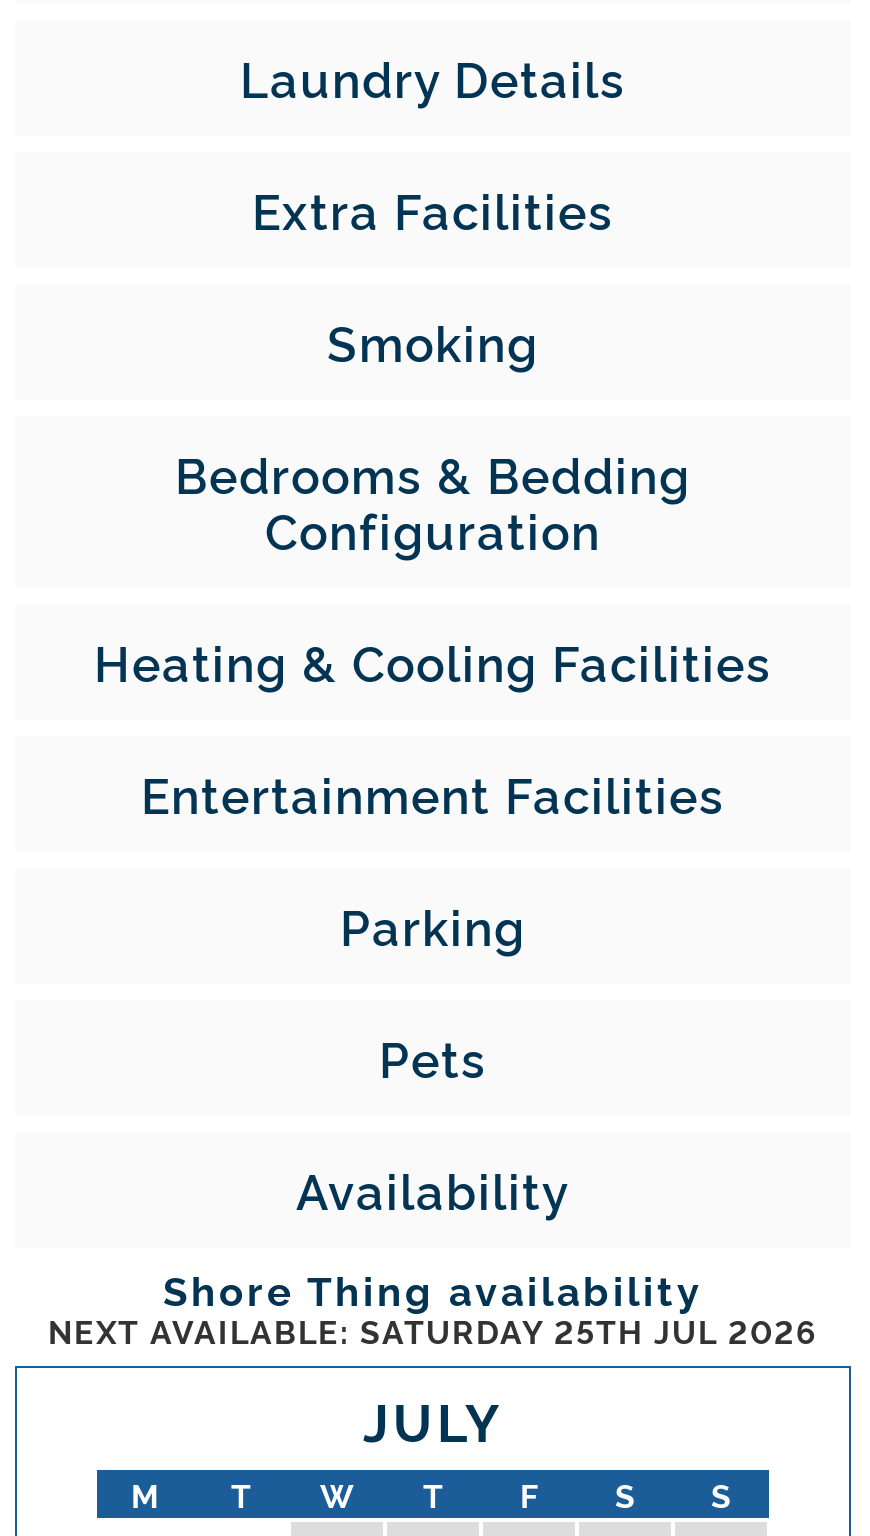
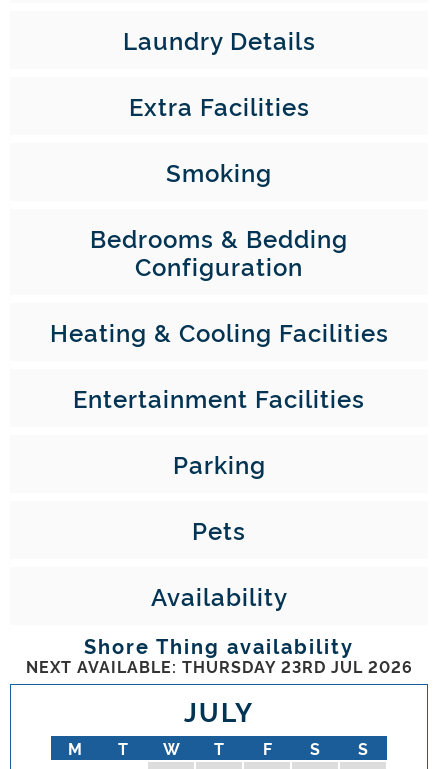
[48,1308,818,1352] NEXT AVAILABLE: SATURDAY 25TH JUL 2026 -> [25,655,412,677] NEXT AVAILABLE: THURSDAY 23RD JUL 2026

